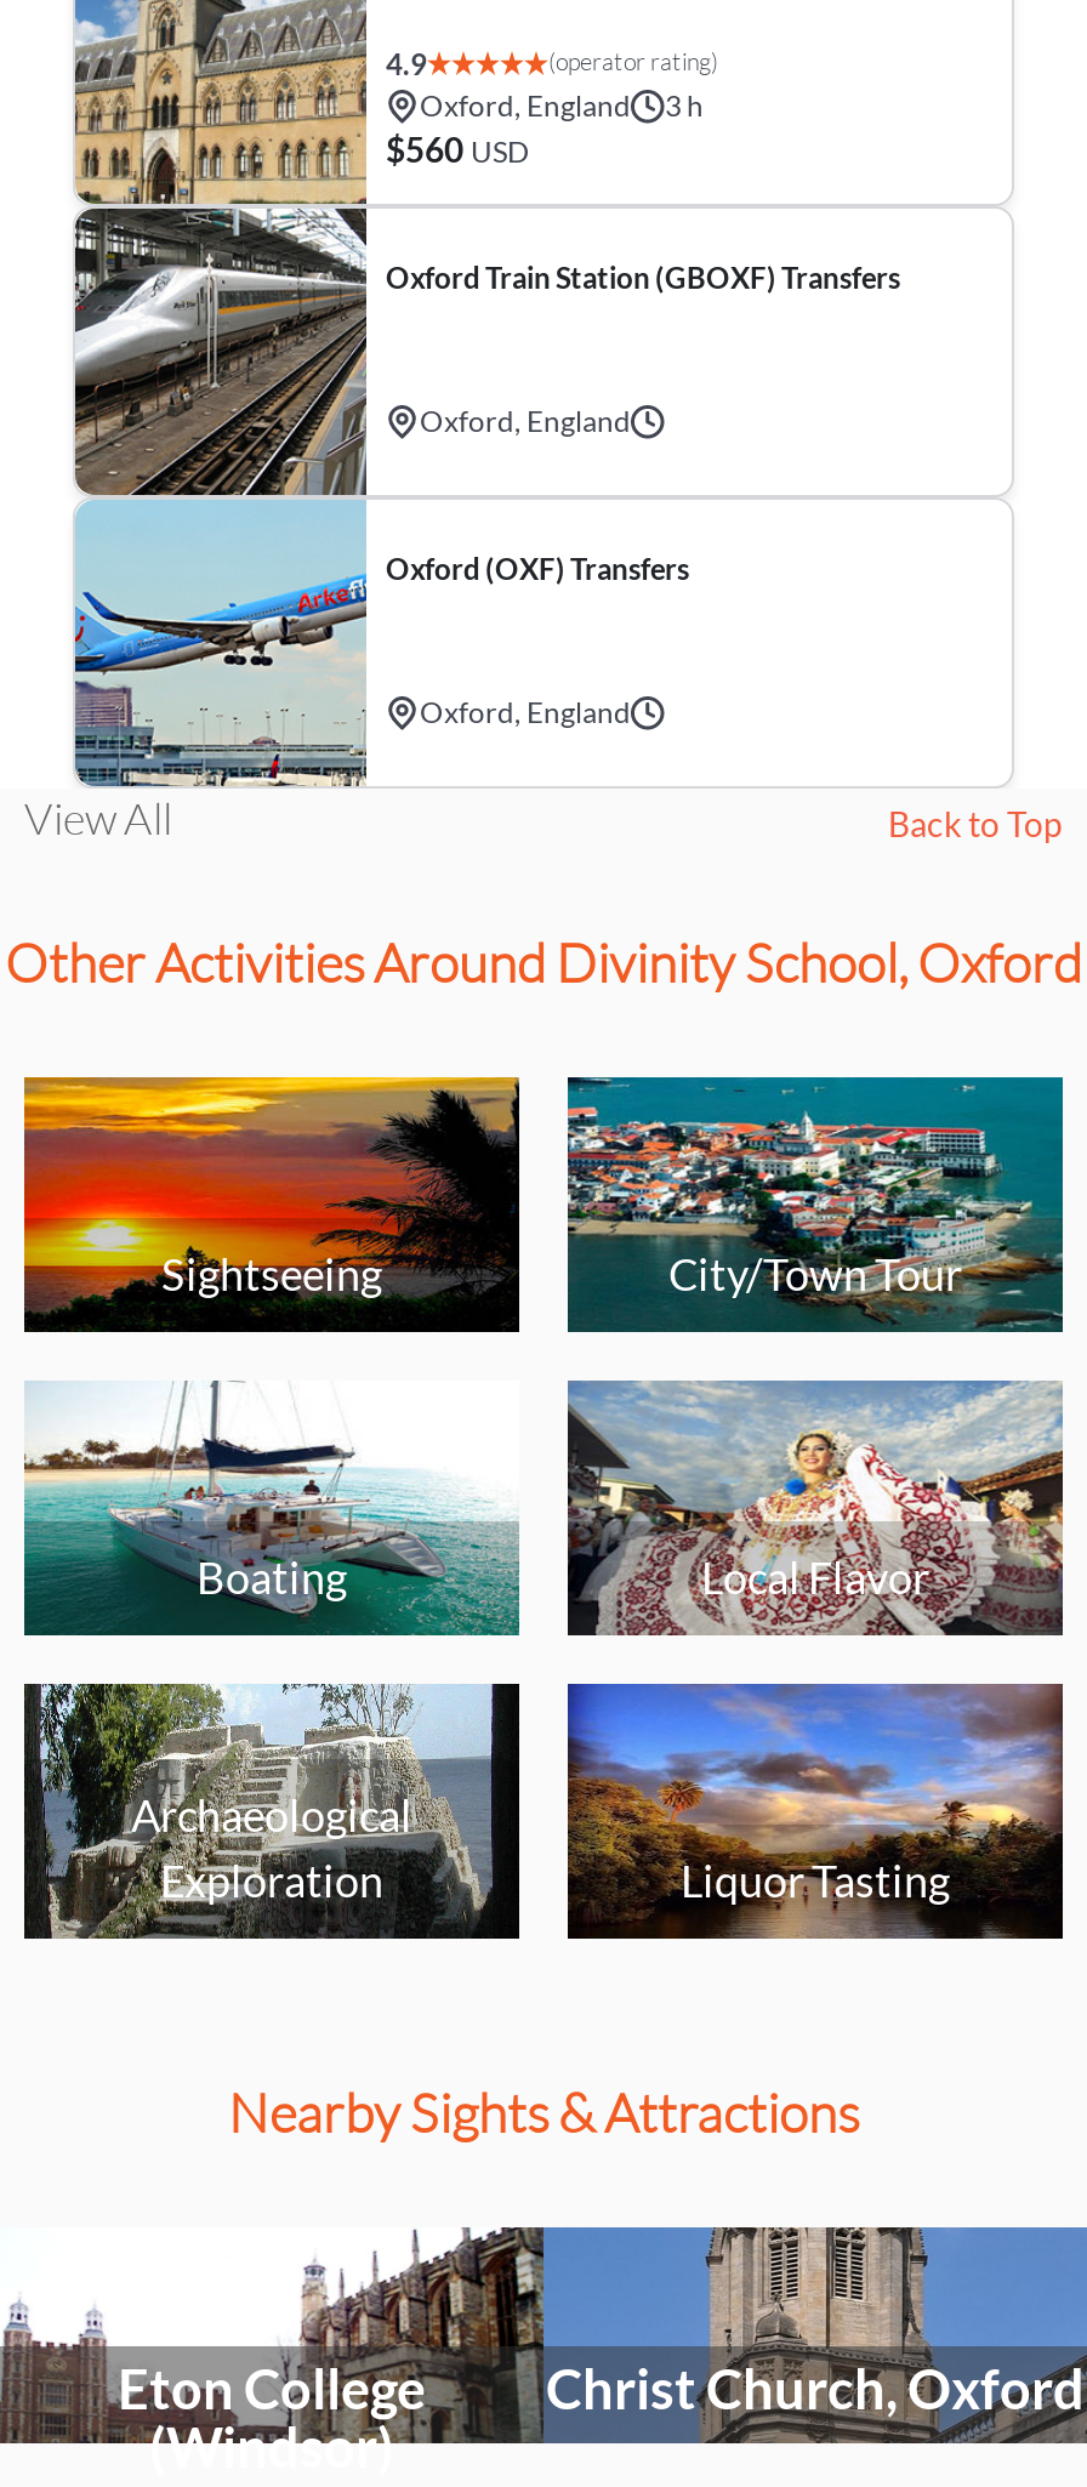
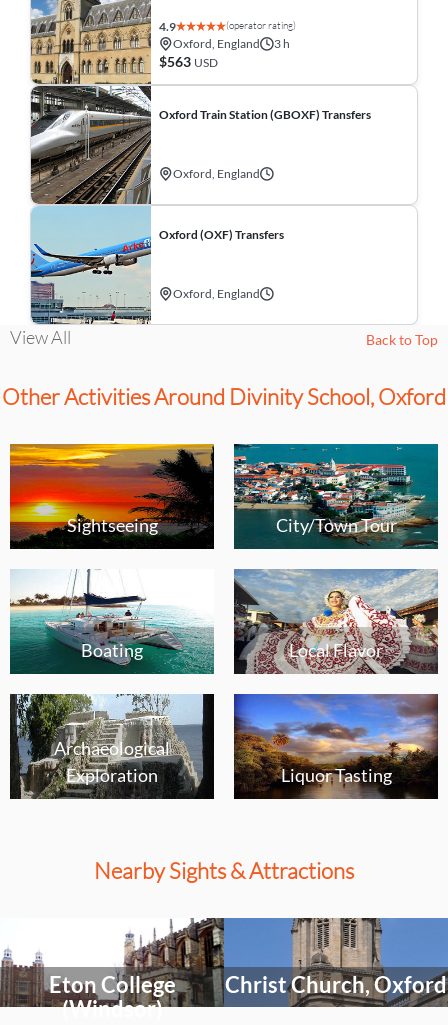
[386,129,529,170] $560 USD -> [159,53,218,70] $563 USD

